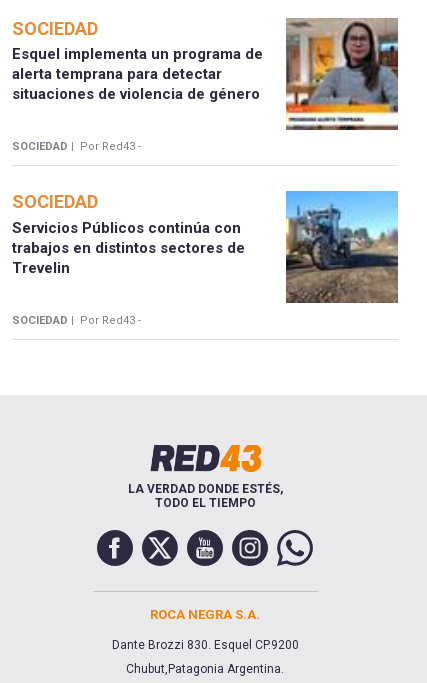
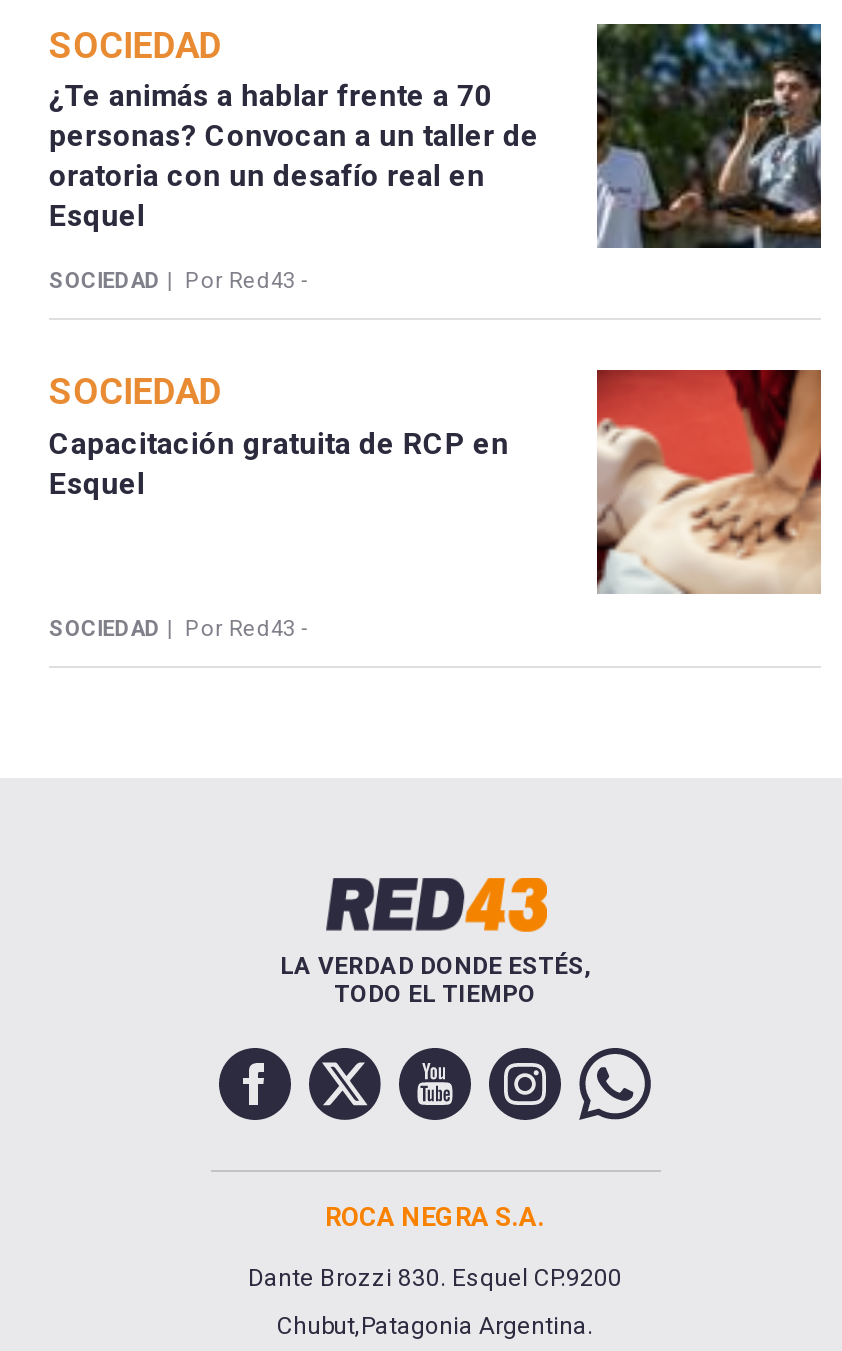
[12,17,399,131] [image] | Esquel implementa un programa de | alerta temprana para detectar | situaciones de violencia de género -> [49,22,823,250] [image] | ¿Te animás a hablar frente a 70 | personas? Convocan a un taller de | oratoria con un desafío real en | Esquel
[285,190,399,304] [image] -> [595,368,823,594] [image]
[12,219,245,277] Servicios Públicos continúa con | trabajos en distintos sectores de | Trevelin -> [49,425,509,501] Capacitación gratuita de RCP en | Esquel

